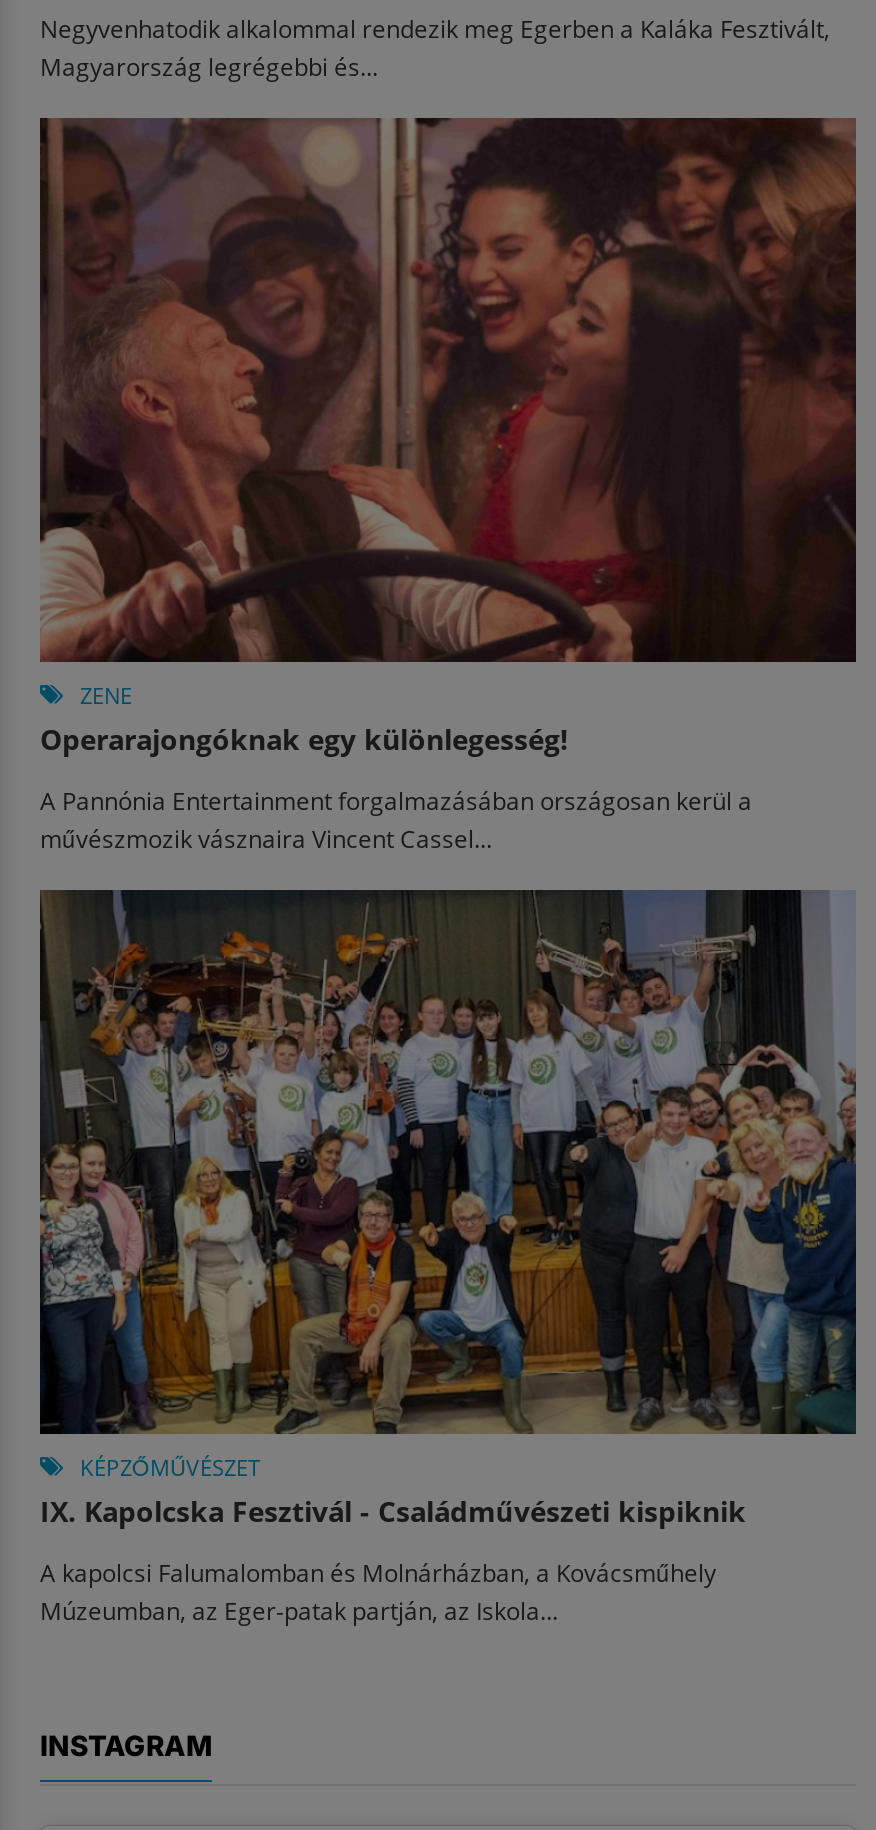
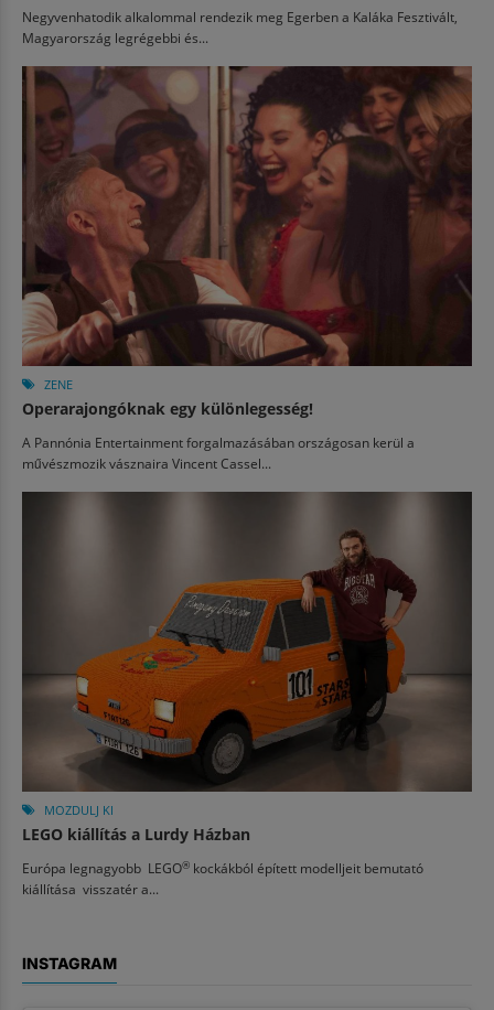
[38,888,858,1530] [image] | KÉPZŐMŰVÉSZET | IX. Kapolcska Fesztivál - Családművészeti kispiknik -> [21,491,473,845] [image] | MOZDULJ KI | LEGO kiállítás a Lurdy Házban
[40,1556,716,1626] A kapolcsi Falumalomban és Molnárházban, a Kovácsműhely | Múzeumban, az Eger-patak partján, az Iskola... -> [22,857,423,898] Európa legnagyobb LEGO® kockákból épített modelljeit bemutató | kiállítása visszatér a...

